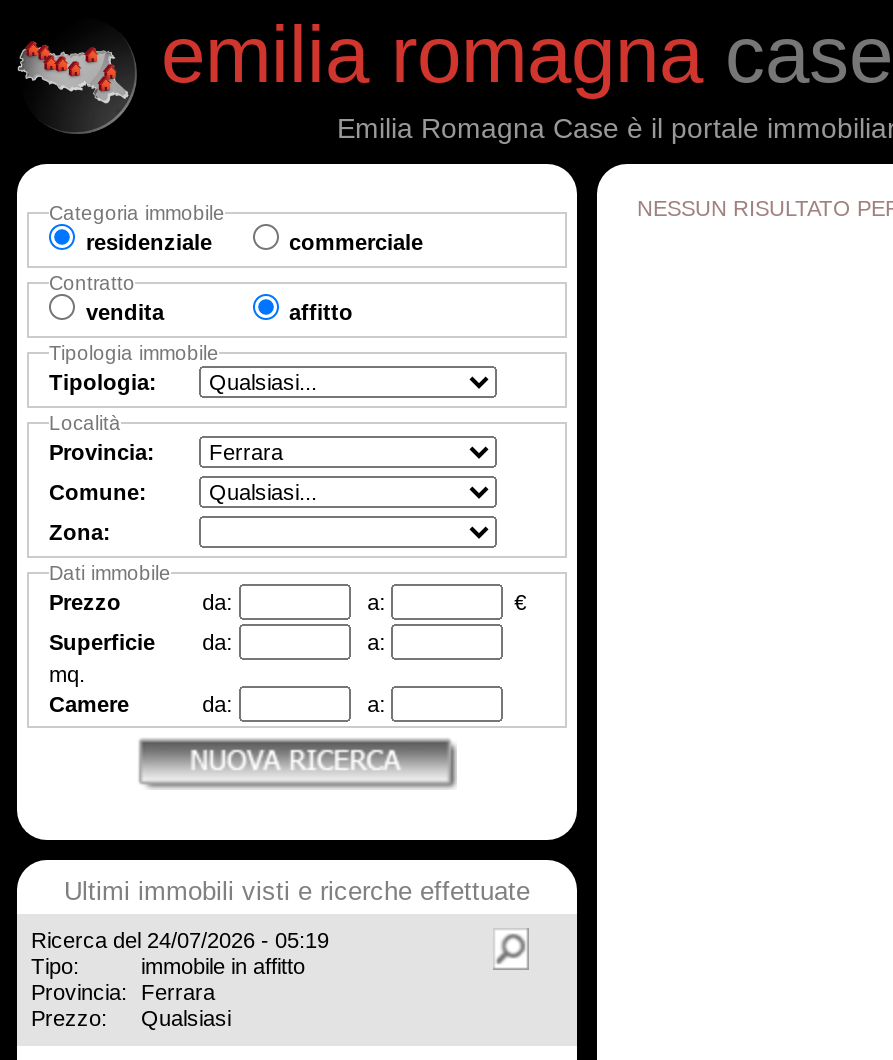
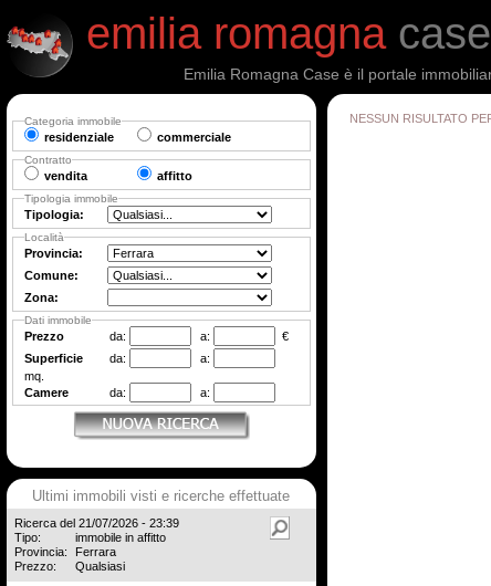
[31,928,329,952] Ricerca del 24/07/2026 - 05:19 -> [14,516,179,530] Ricerca del 21/07/2026 - 23:39

